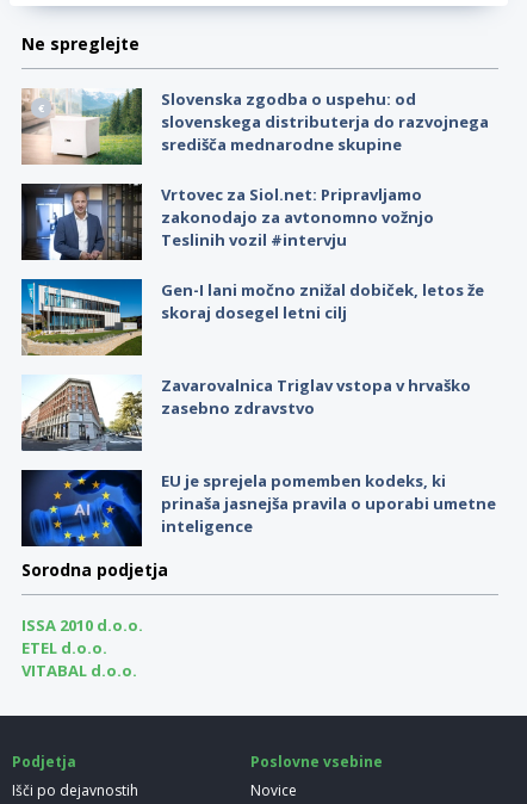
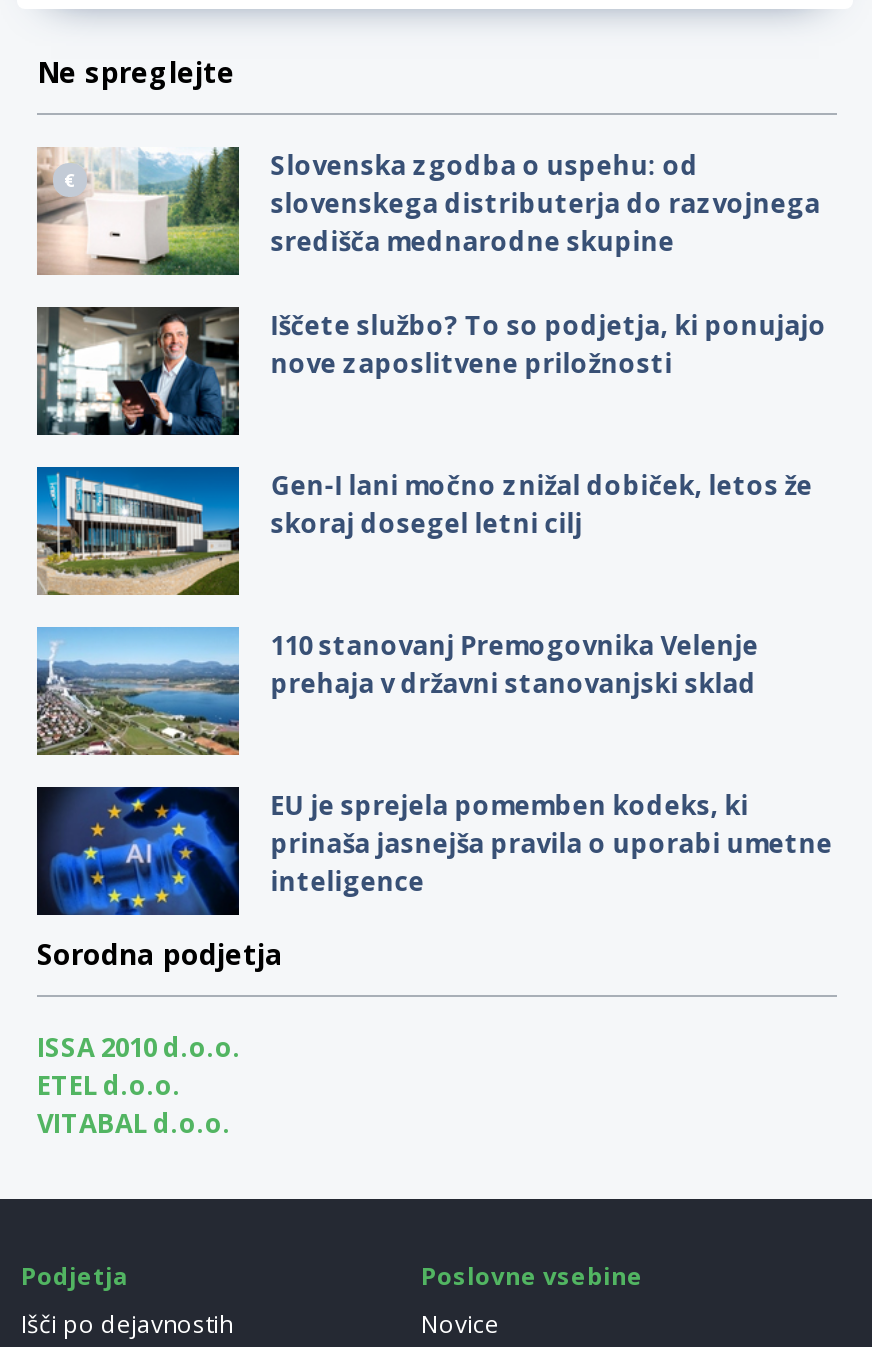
[21,184,434,261] [image] | Vrtovec za Siol.net: Pripravljamo | zakonodajo za avtonomno vožnjo | Teslinih vozil #intervju -> [35,307,827,437] [image] | Iščete službo? To so podjetja, ki ponujajo | nove zaposlitvene priložnosti
[21,375,471,452] [image] | Zavarovalnica Triglav vstopa v hrvaško | zasebno zdravstvo -> [35,625,759,757] [image] | 110 stanovanj Premogovnika Velenje | prehaja v državni stanovanjski sklad

